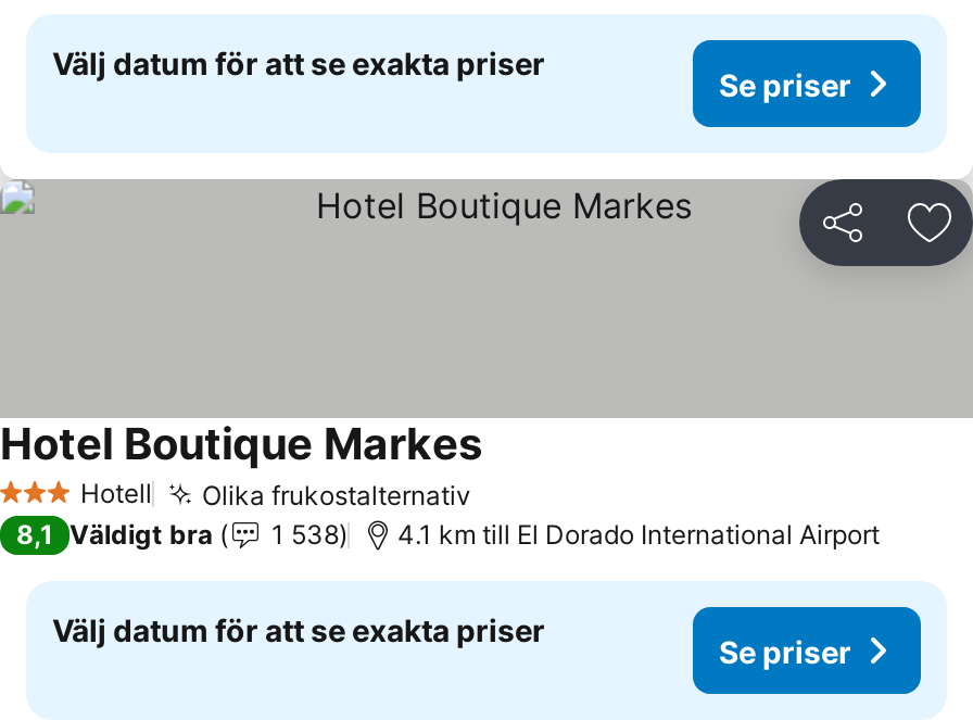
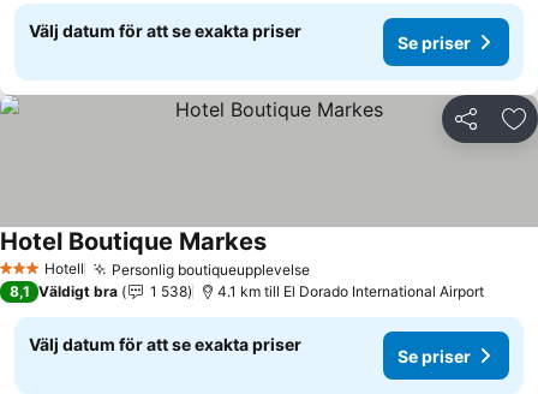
[202,478,471,510] Olika frukostalternativ -> [112,260,310,278] Personlig boutiqueupplevelse

